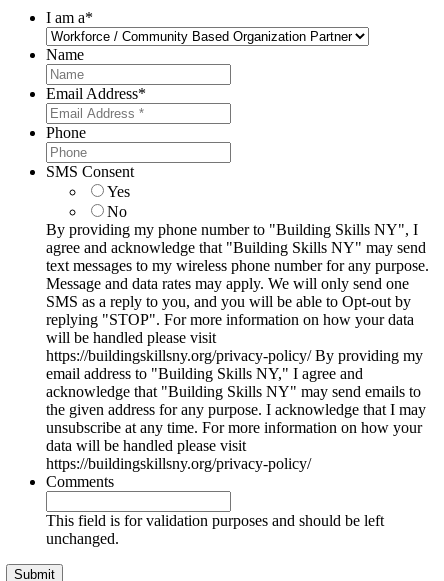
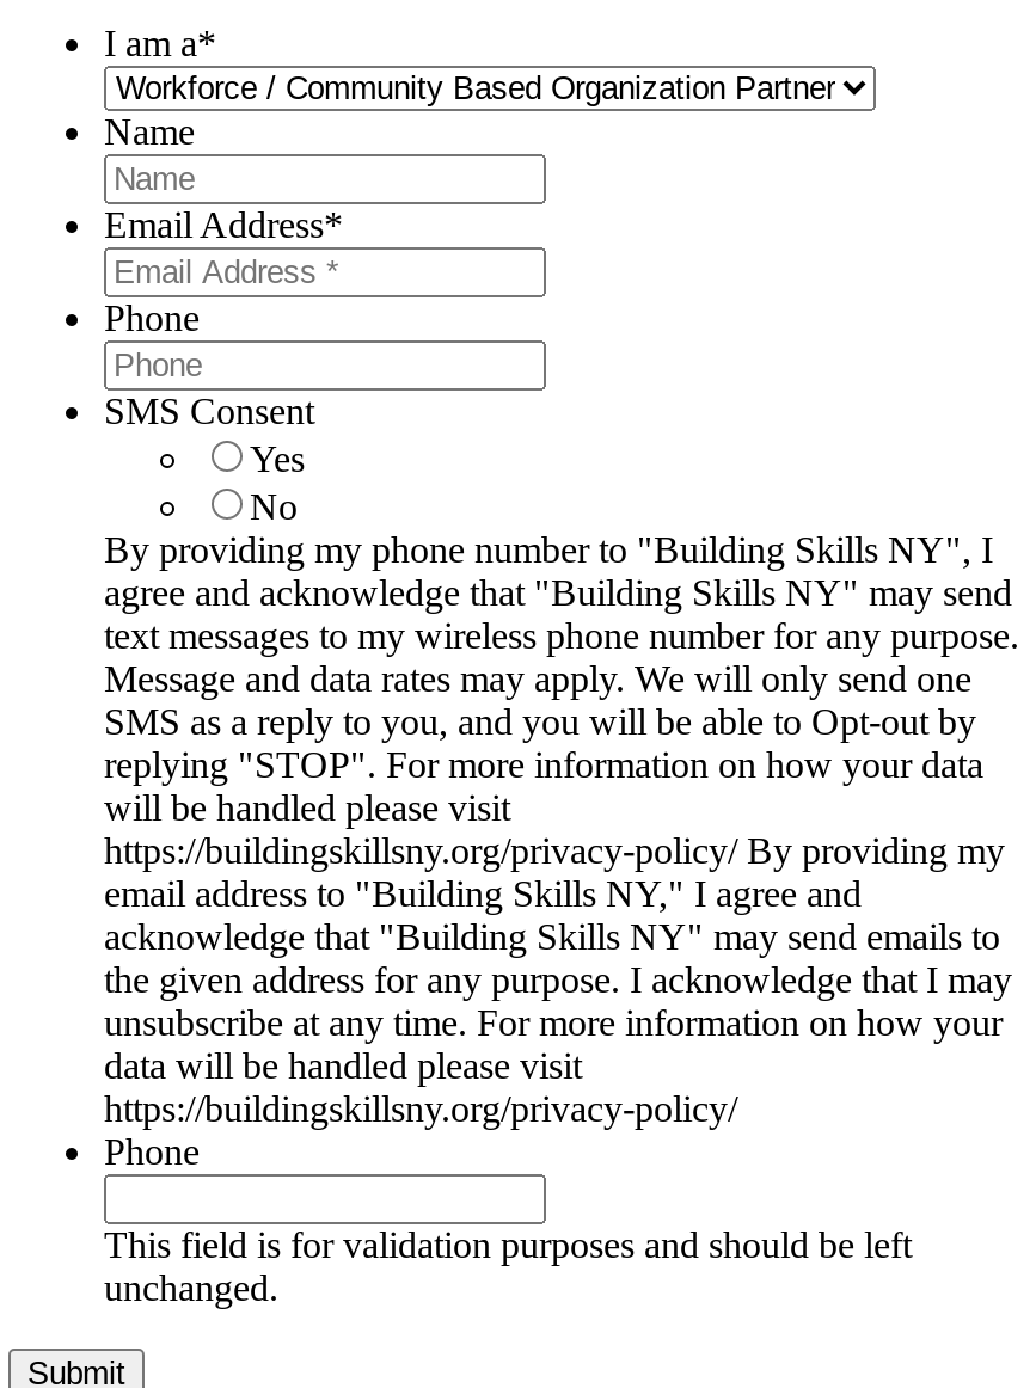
[46,473,114,490] Comments -> [104,1131,200,1172] Phone

